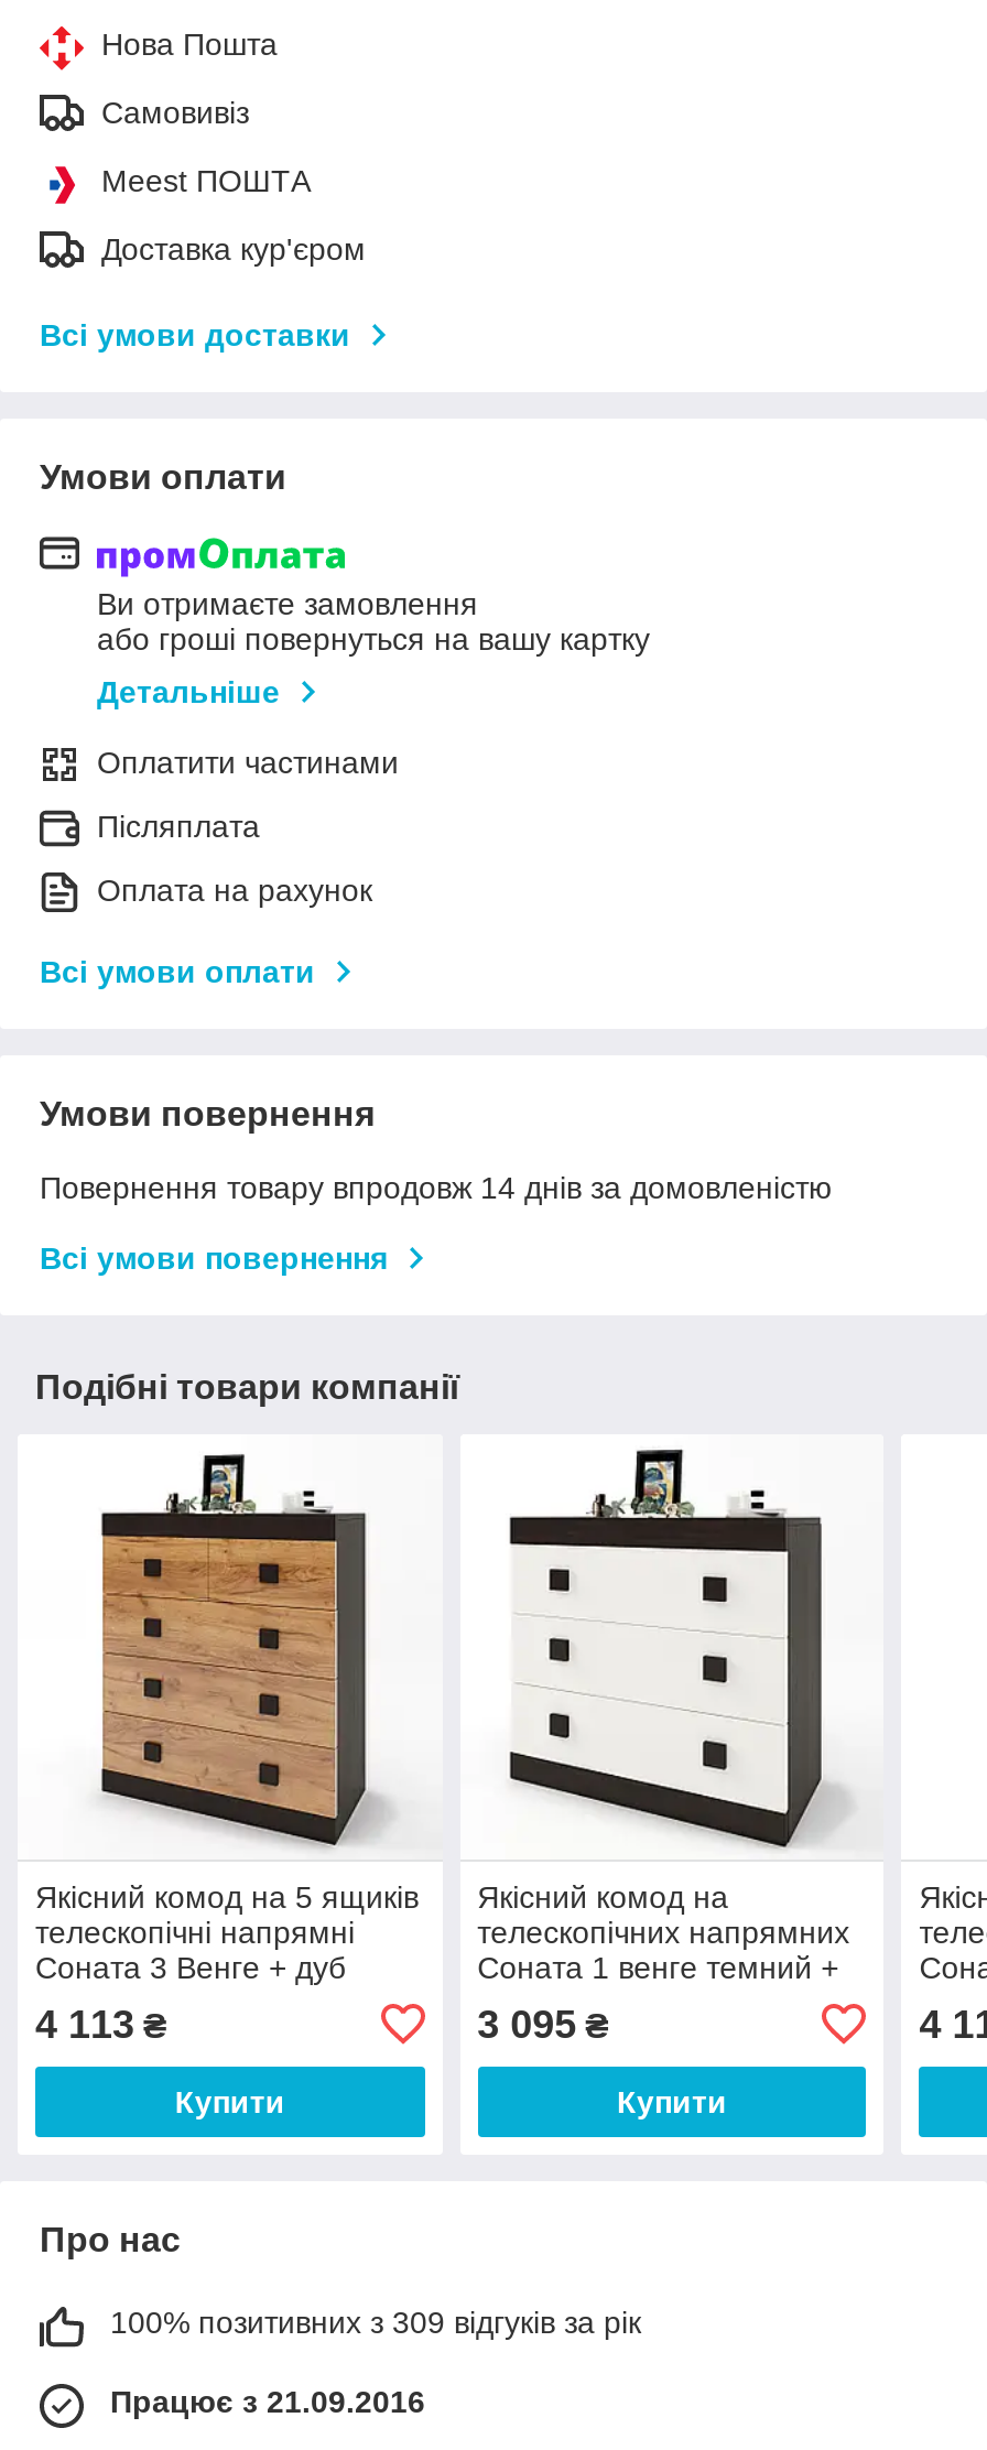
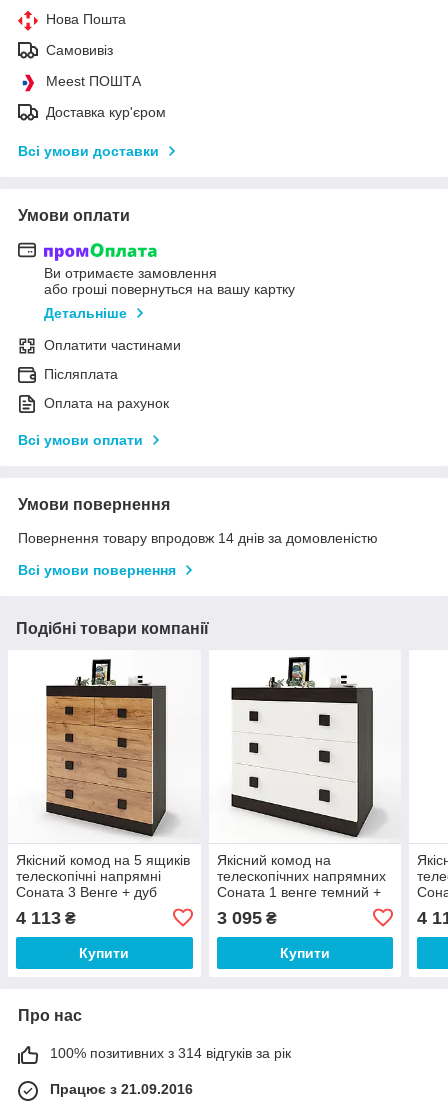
[110,2304,641,2339] 100% позитивних з 309 відгуків за рік -> [50,1045,291,1061] 100% позитивних з 314 відгуків за рік

